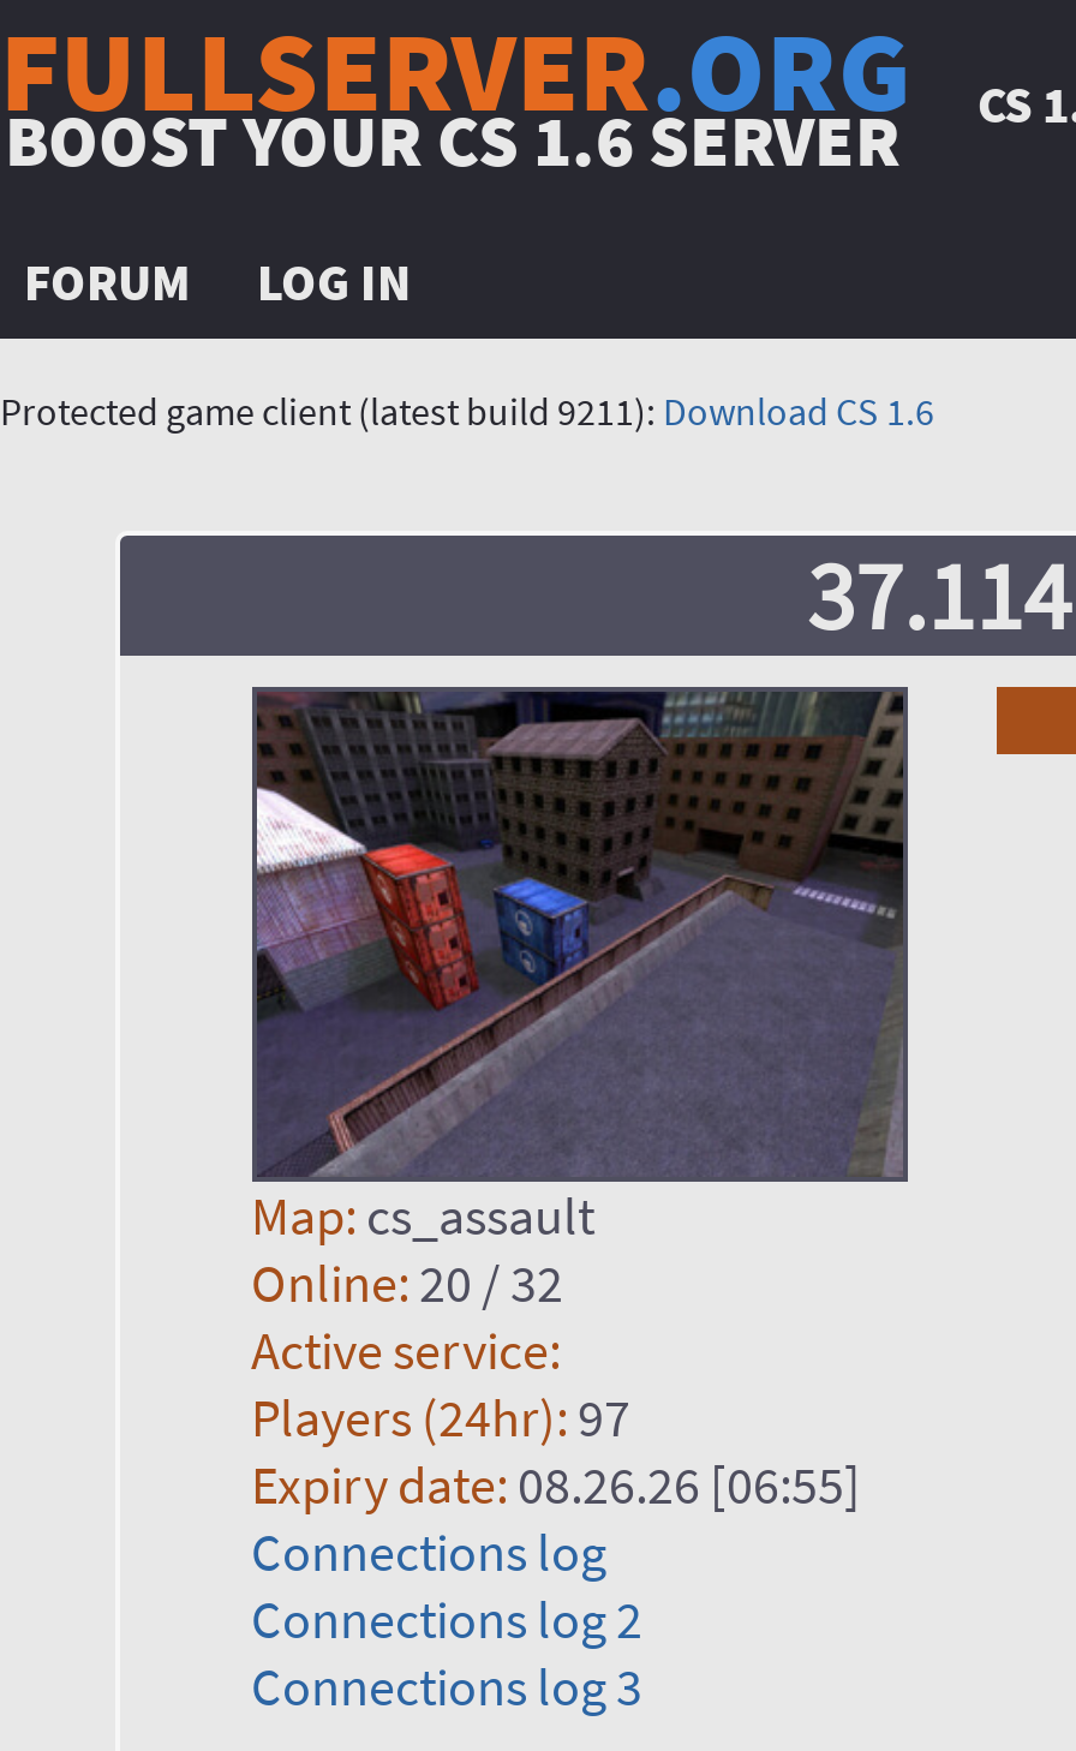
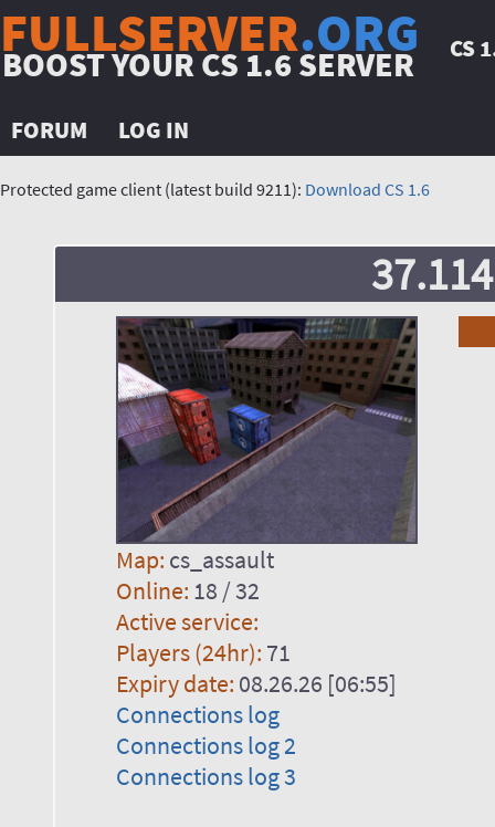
[251,1249,563,1316] Online: 20 / 32 -> [115,575,259,606] Online: 18 / 32
[251,1384,630,1451] Players (24hr): 97 -> [115,637,290,668] Players (24hr): 71

